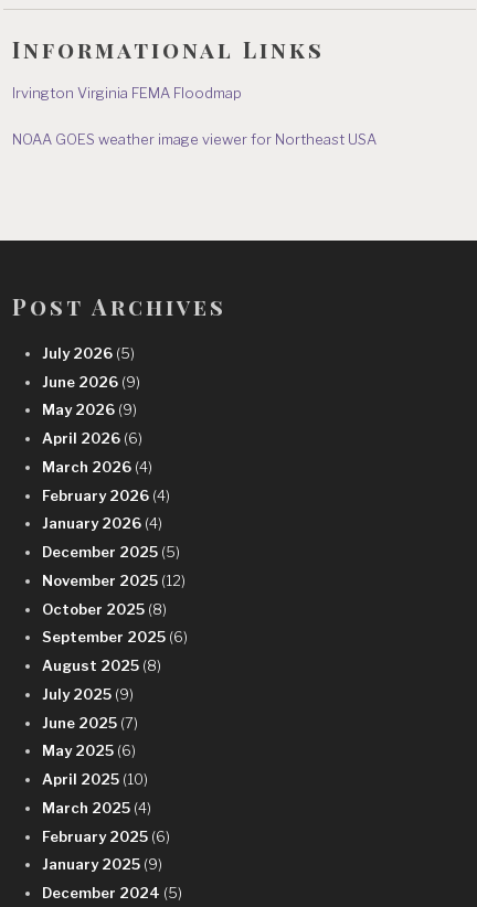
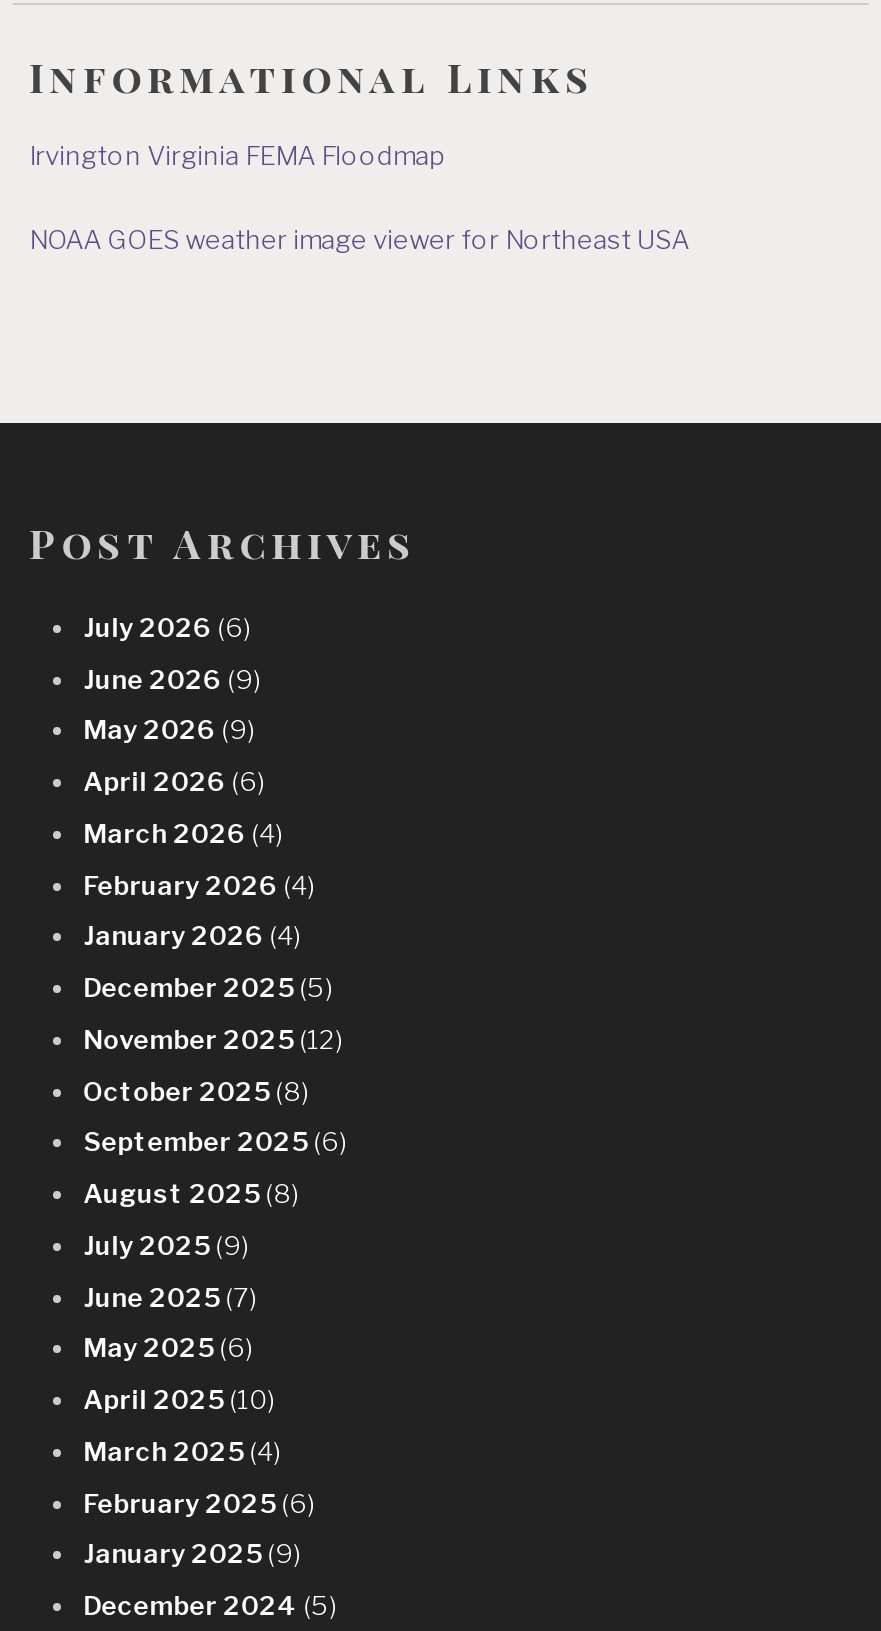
[42,344,135,362] July 2026 (5) -> [83,611,251,643] July 2026 (6)

